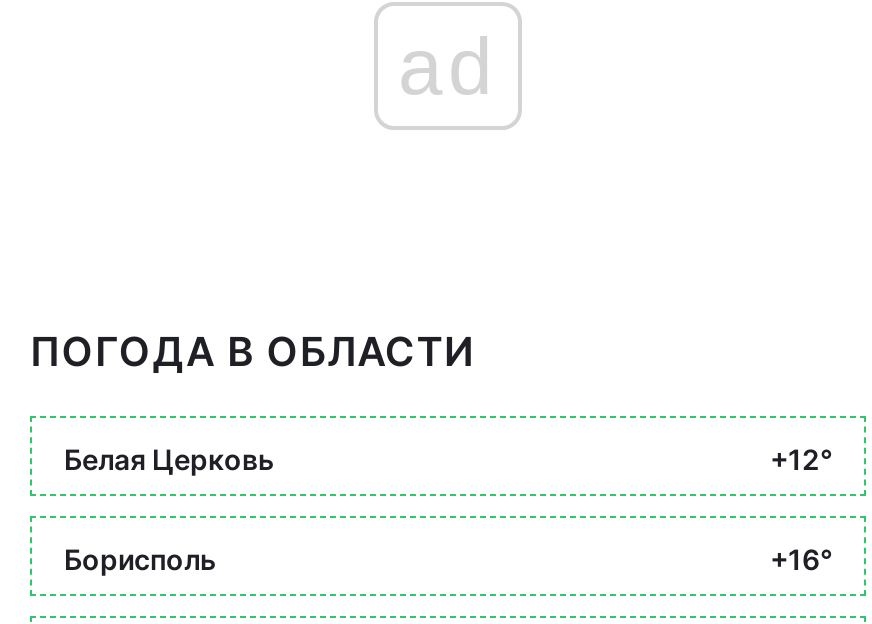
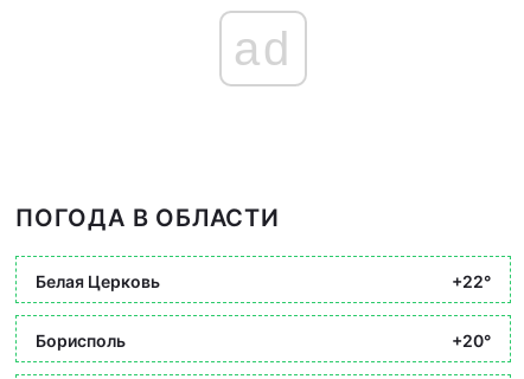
[770,441,832,475] +12° -> [452,271,491,291] +22°
[770,541,832,575] +16° -> [452,330,491,350] +20°

